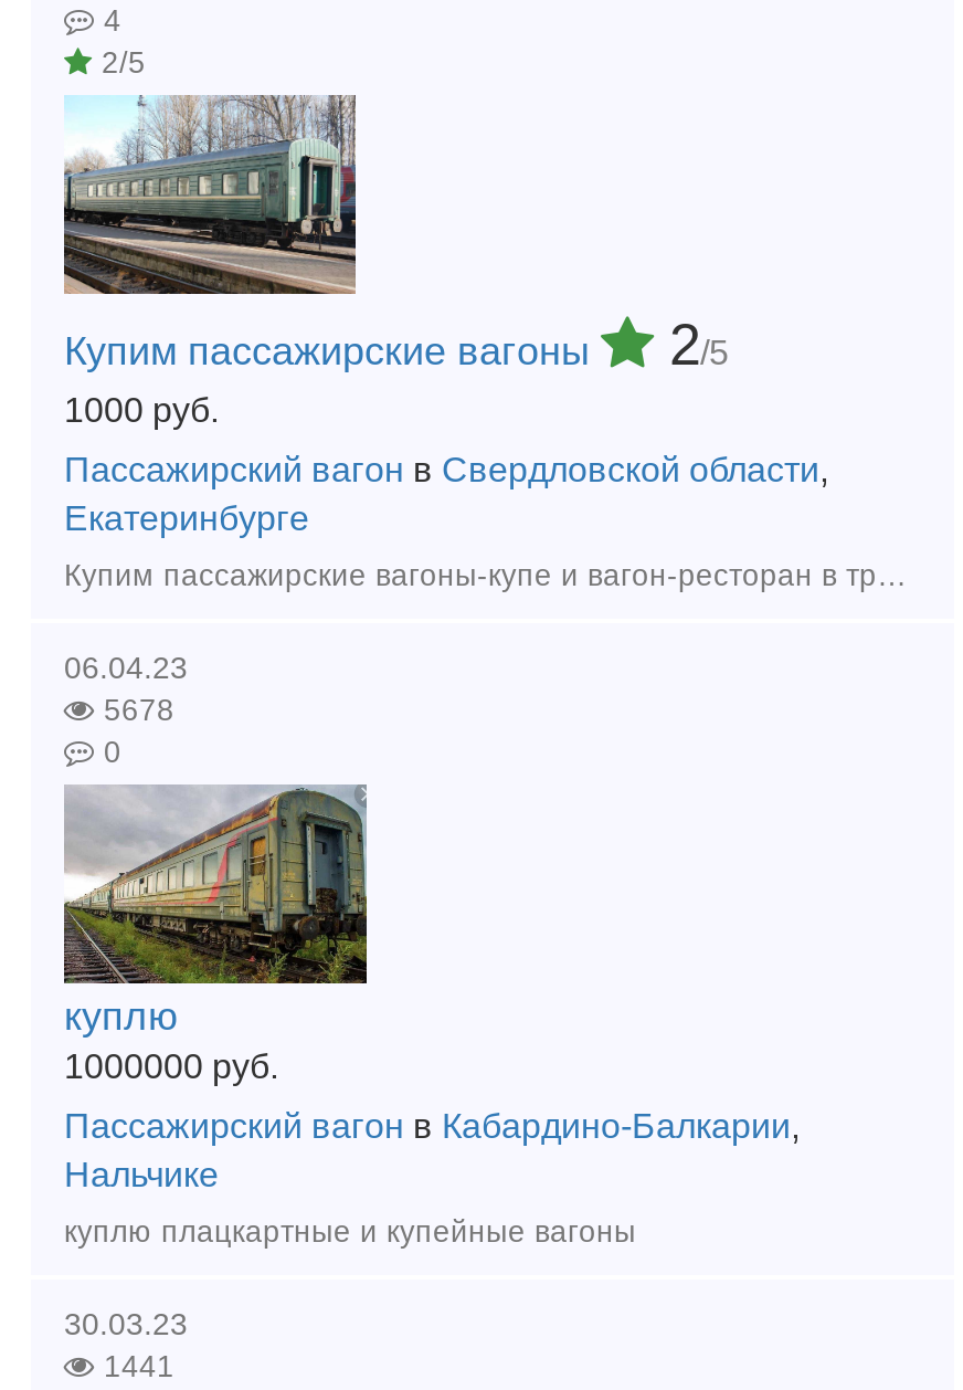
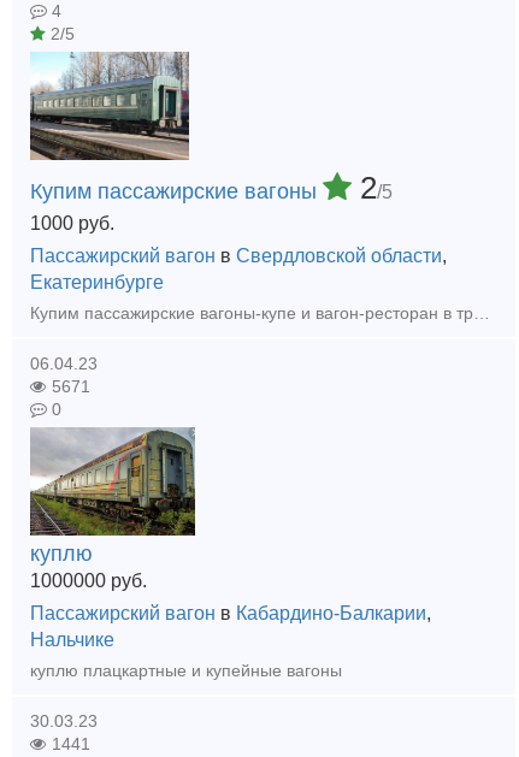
[95,694,174,727] 5678 -> [47,378,90,396] 5671

